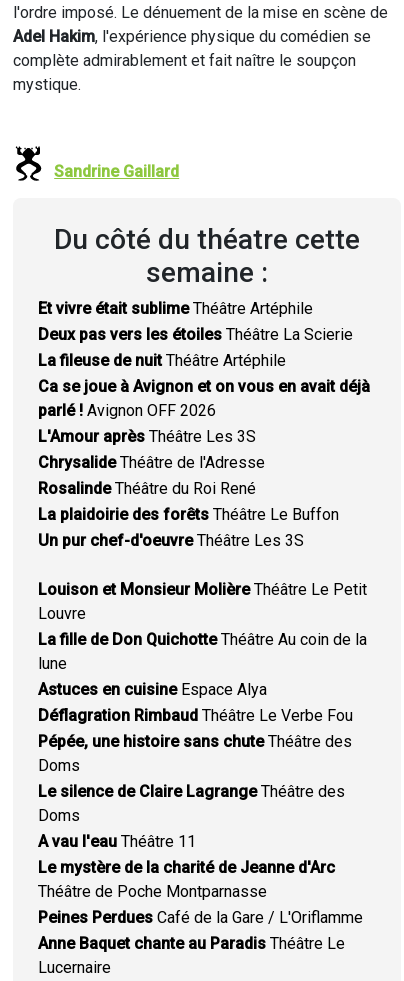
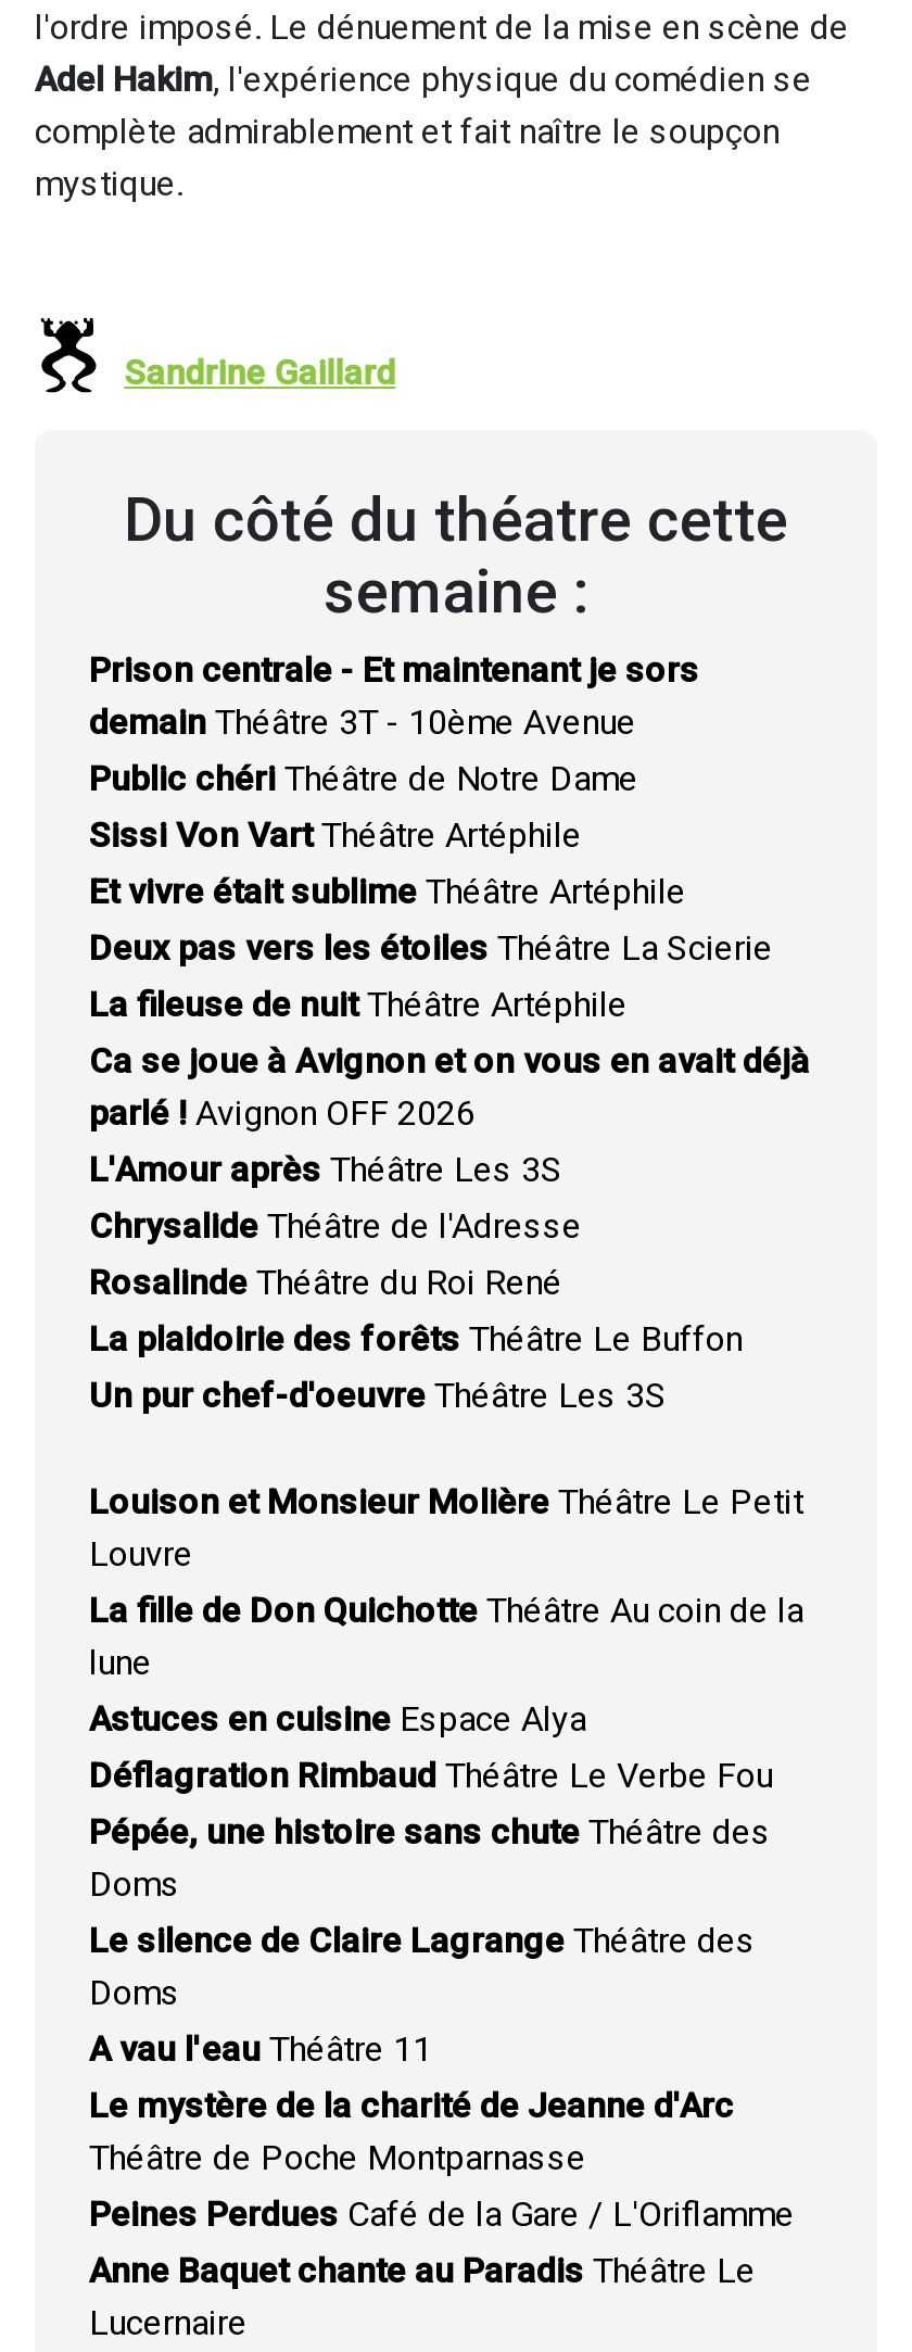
none -> [89,649,699,856] Prison centrale - Et maintenant je sors | demain Théâtre 3T - 10ème Avenue | Public chéri Théâtre de Notre Dame | Sissi Von VartThéâtre Artéphile

